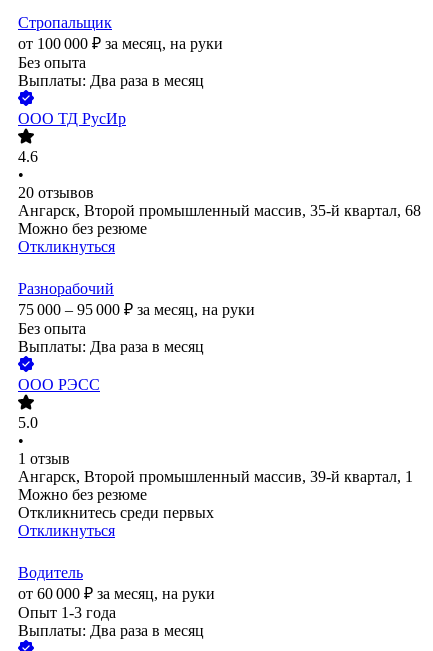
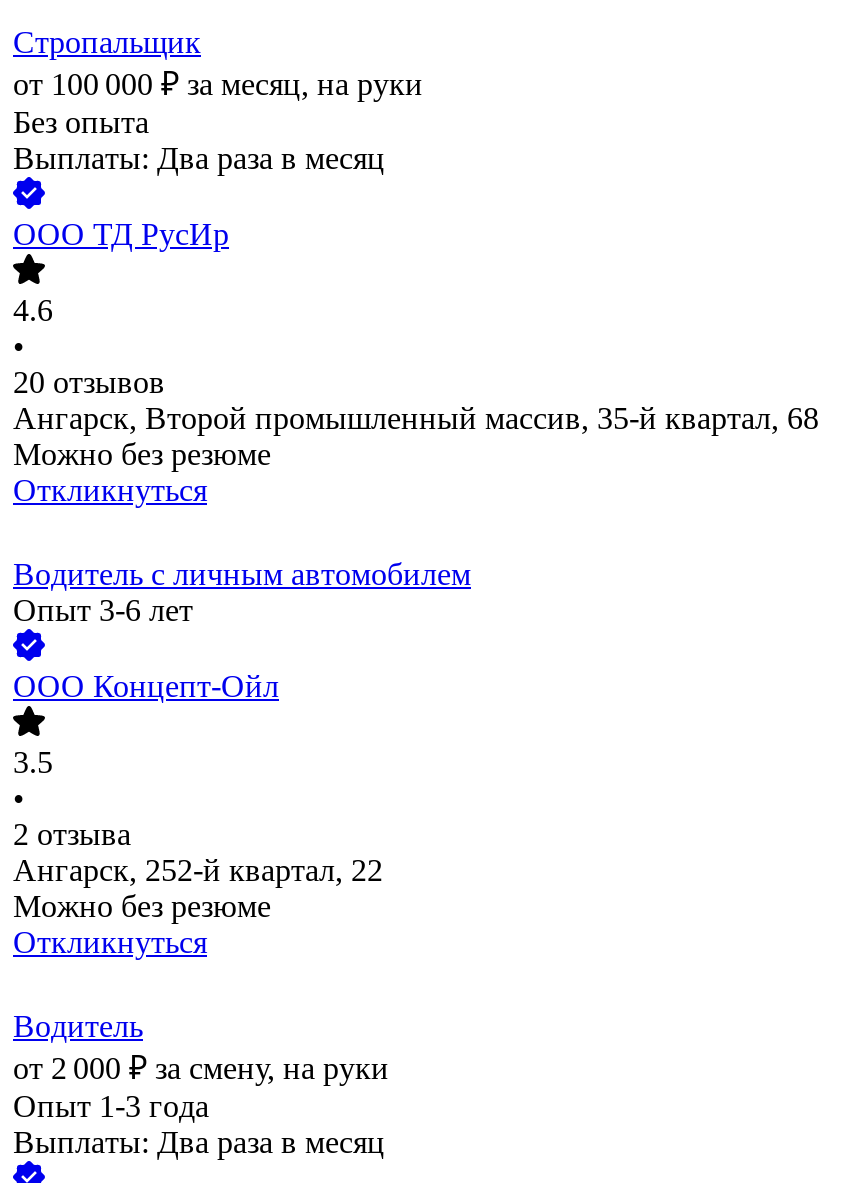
[18,280,255,355] Разнорабочий | 75 000 – 95 000 ₽ за месяц, на руки | Без опыта | Выплаты: Два раза в месяц -> [13,558,471,628] Водитель с личным автомобилем | Опыт 3-6 лет
[18,376,100,393] ООО РЭСС -> [13,670,279,704] ООО Концепт-Ойл
[18,414,38,431] 5.0 -> [13,746,53,780] 3.5
[18,450,413,485] 1 отзыв | Ангарск, Второй промышленный массив, 39-й квартал, 1 -> [13,818,383,888] 2 отзыва | Ангарск, 252-й квартал, 22
[18,504,214,521] Откликнитесь среди первых -> none
[18,585,215,602] от 60 000 ₽ за месяц, на руки -> [13,1052,389,1086] от 2 000 ₽ за смену, на руки

